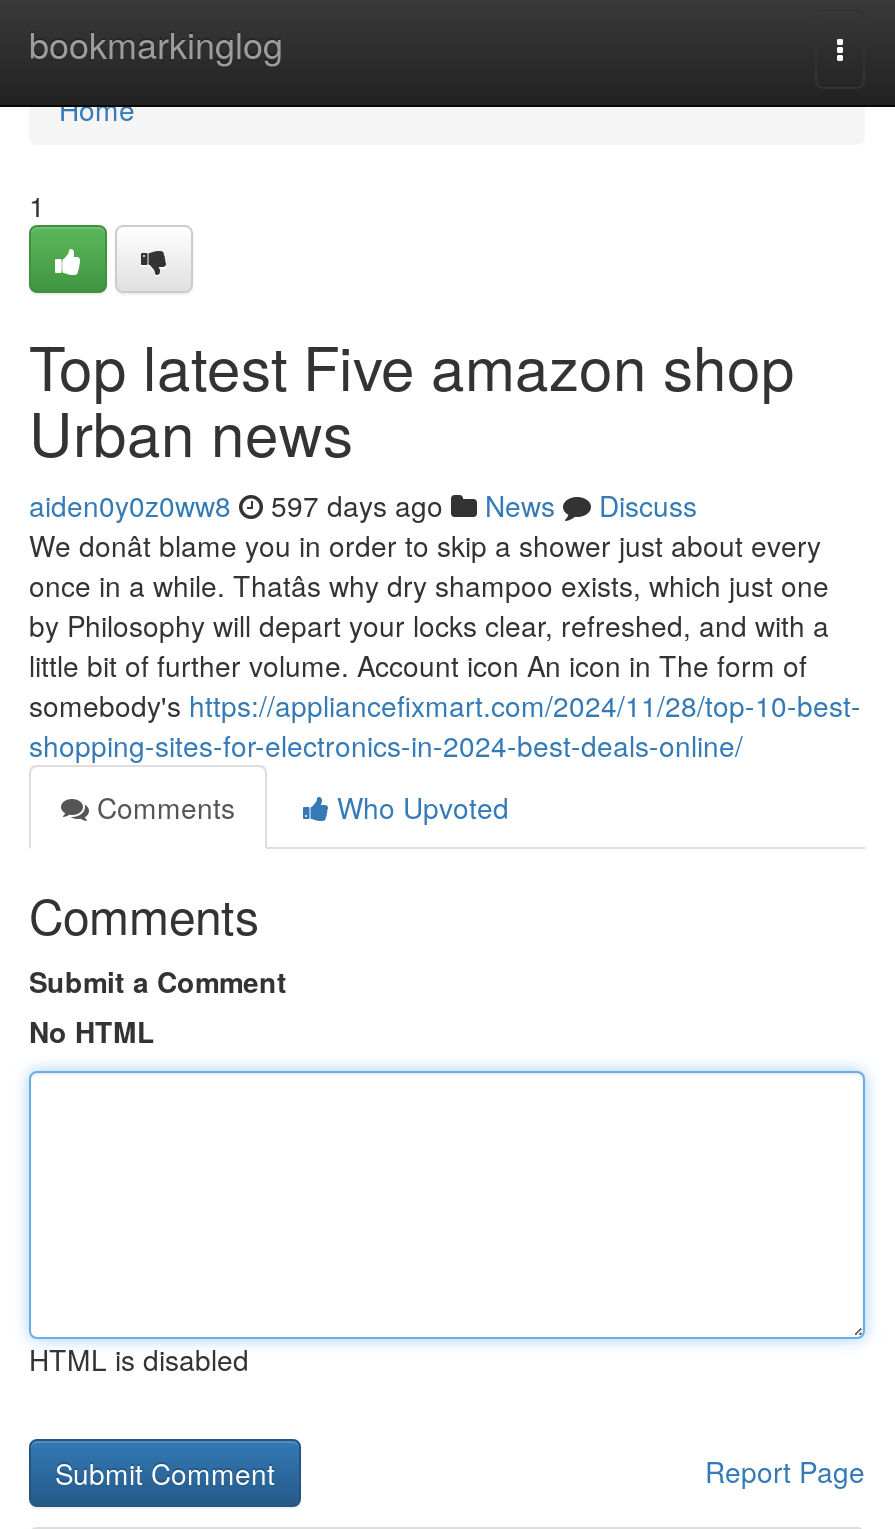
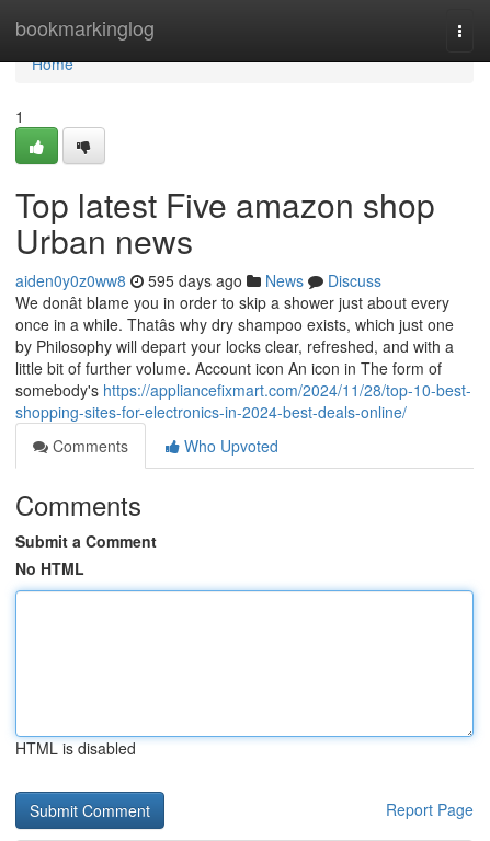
[29,485,697,525] aiden0y0z0ww8 597 days ago News Discuss -> [15,269,381,291] aiden0y0z0ww8 595 days ago News Discuss

